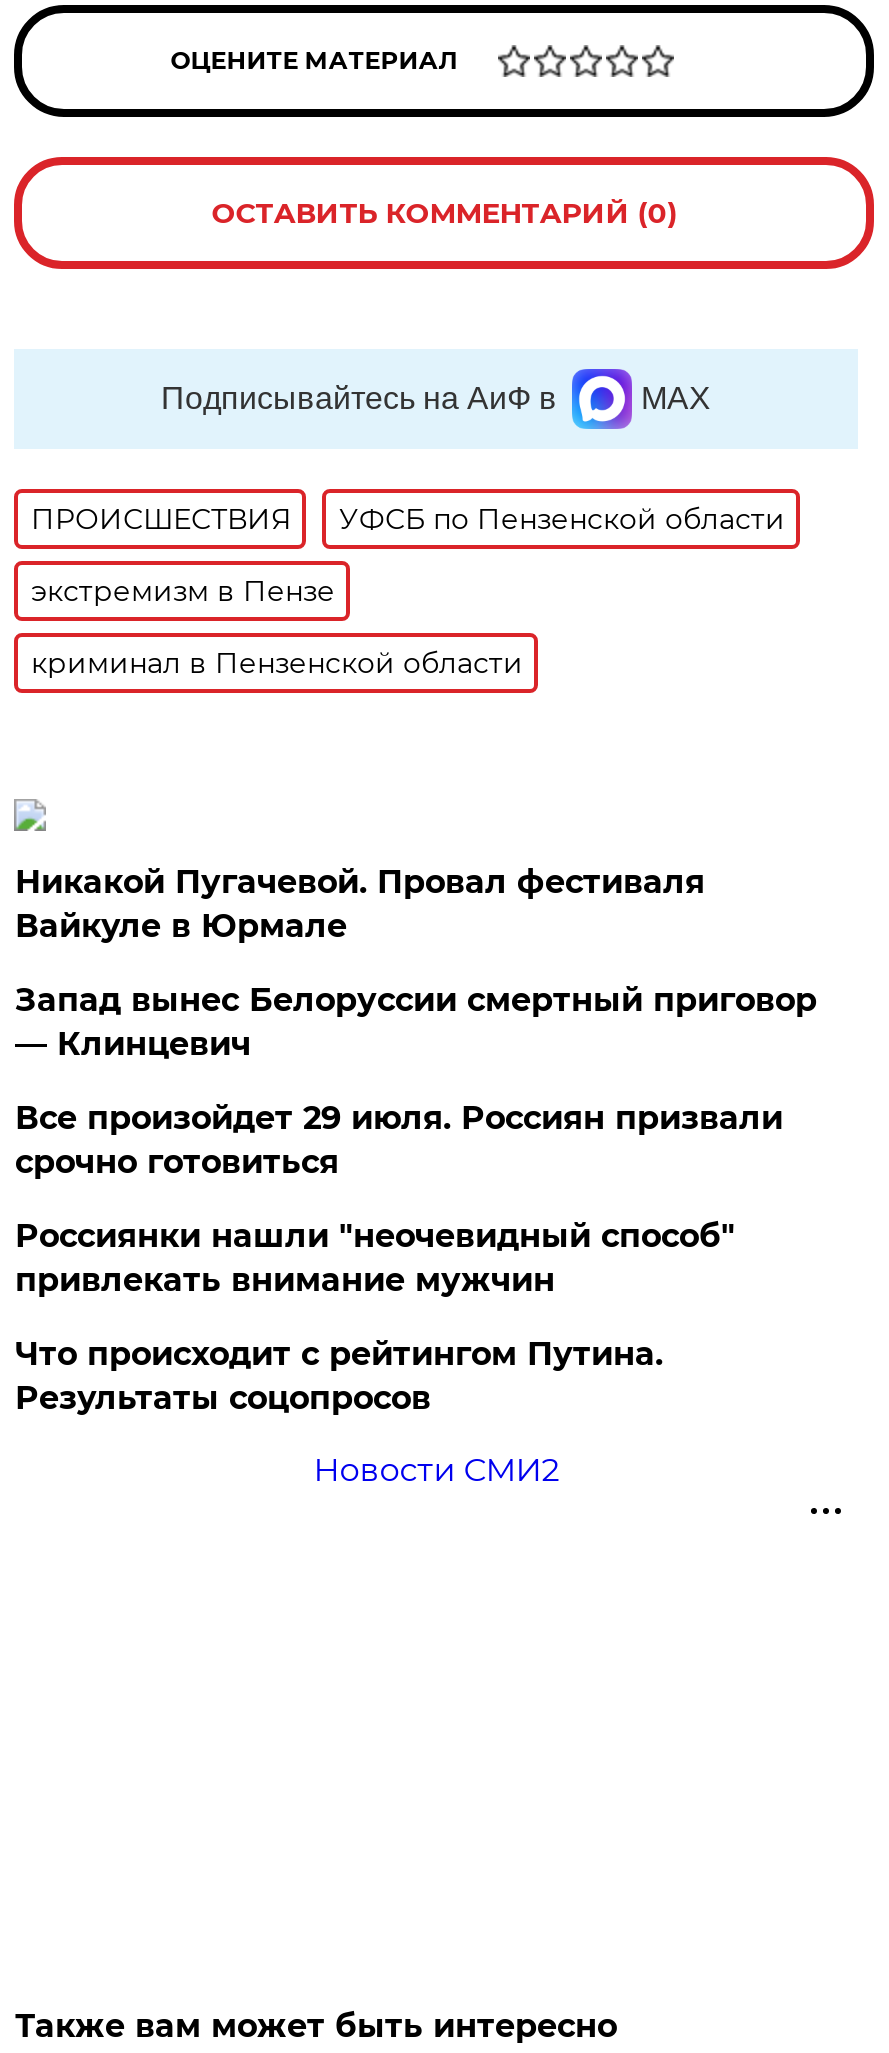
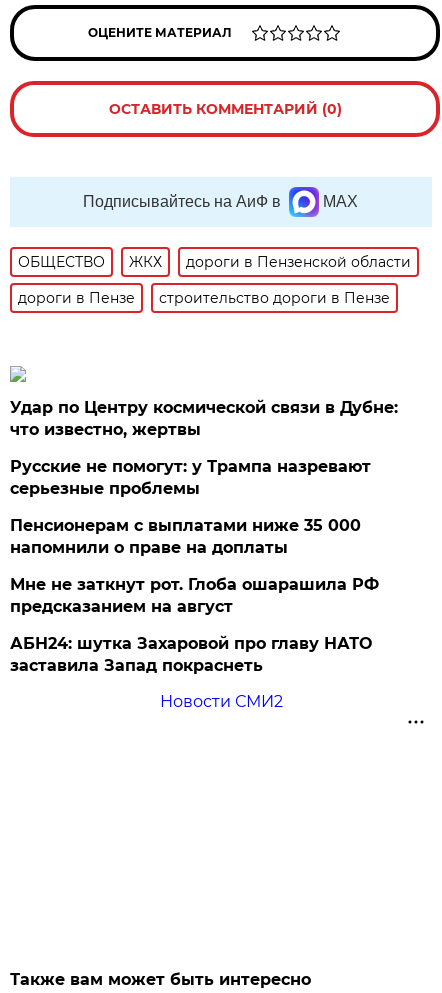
[31,500,785,680] ПРОИСШЕСТВИЯ | УФСБ по Пензенской области | экстремизм в Пензе | криминал в Пензенской области -> [18,253,411,307] ОБЩЕСТВО | ЖКХ | дороги в Пензенской области | дороги в Пензе | строительство дороги в Пензе
[15,862,817,1416] Никакой Пугачевой. Провал фестиваля | Вайкуле в Юрмале | Запад вынес Белоруссии смертный приговор | — Клинцевич | Все произойдет 29 июля. Россиян призвали | срочно готовиться | Россиянки нашли "неочевидный способ" | привлекать внимание мужчин | Что происходит с рейтингом Путина. | Результаты соцопросов -> [10,398,398,675] Удар по Центру космической связи в Дубне: | что известно, жертвы | Русские не помогут: у Трампа назревают | серьезные проблемы | Пенсионерам с выплатами ниже 35 000 | напомнили о праве на доплаты | Мне не заткнут рот. Глоба ошарашила РФ | предсказанием на август | АБН24: шутка Захаровой про главу НАТО | заставила Запад покраснеть

